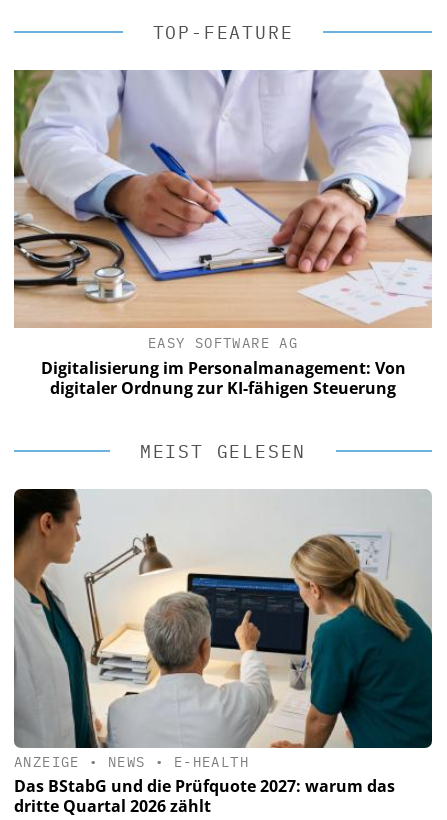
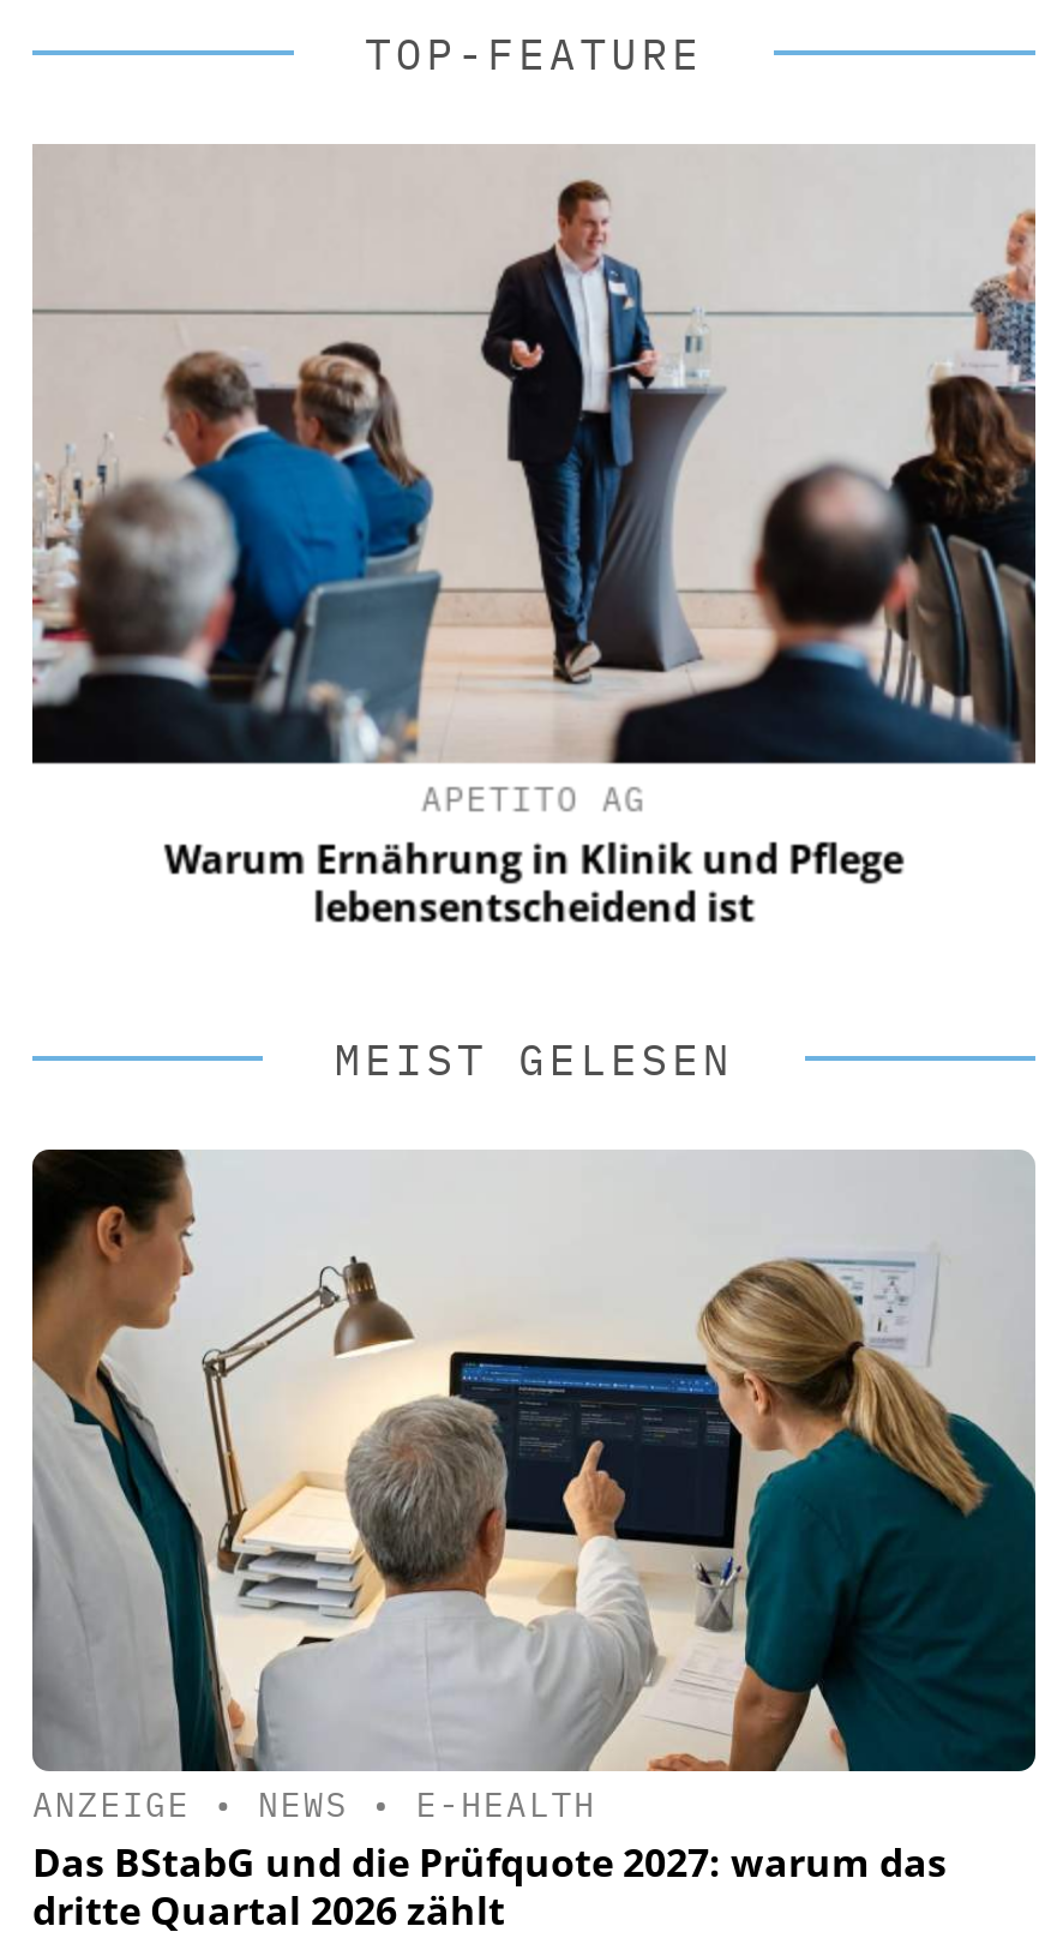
[14,69,432,399] [image] | EASY SOFTWARE AG | Digitalisierung im Personalmanagement: Von | digitaler Ordnung zur KI-fähigen Steuerung -> [30,144,1038,935] [image] | APETITO AG | Warum Ernährung in Klinik und Pflege | lebensentscheidend ist

